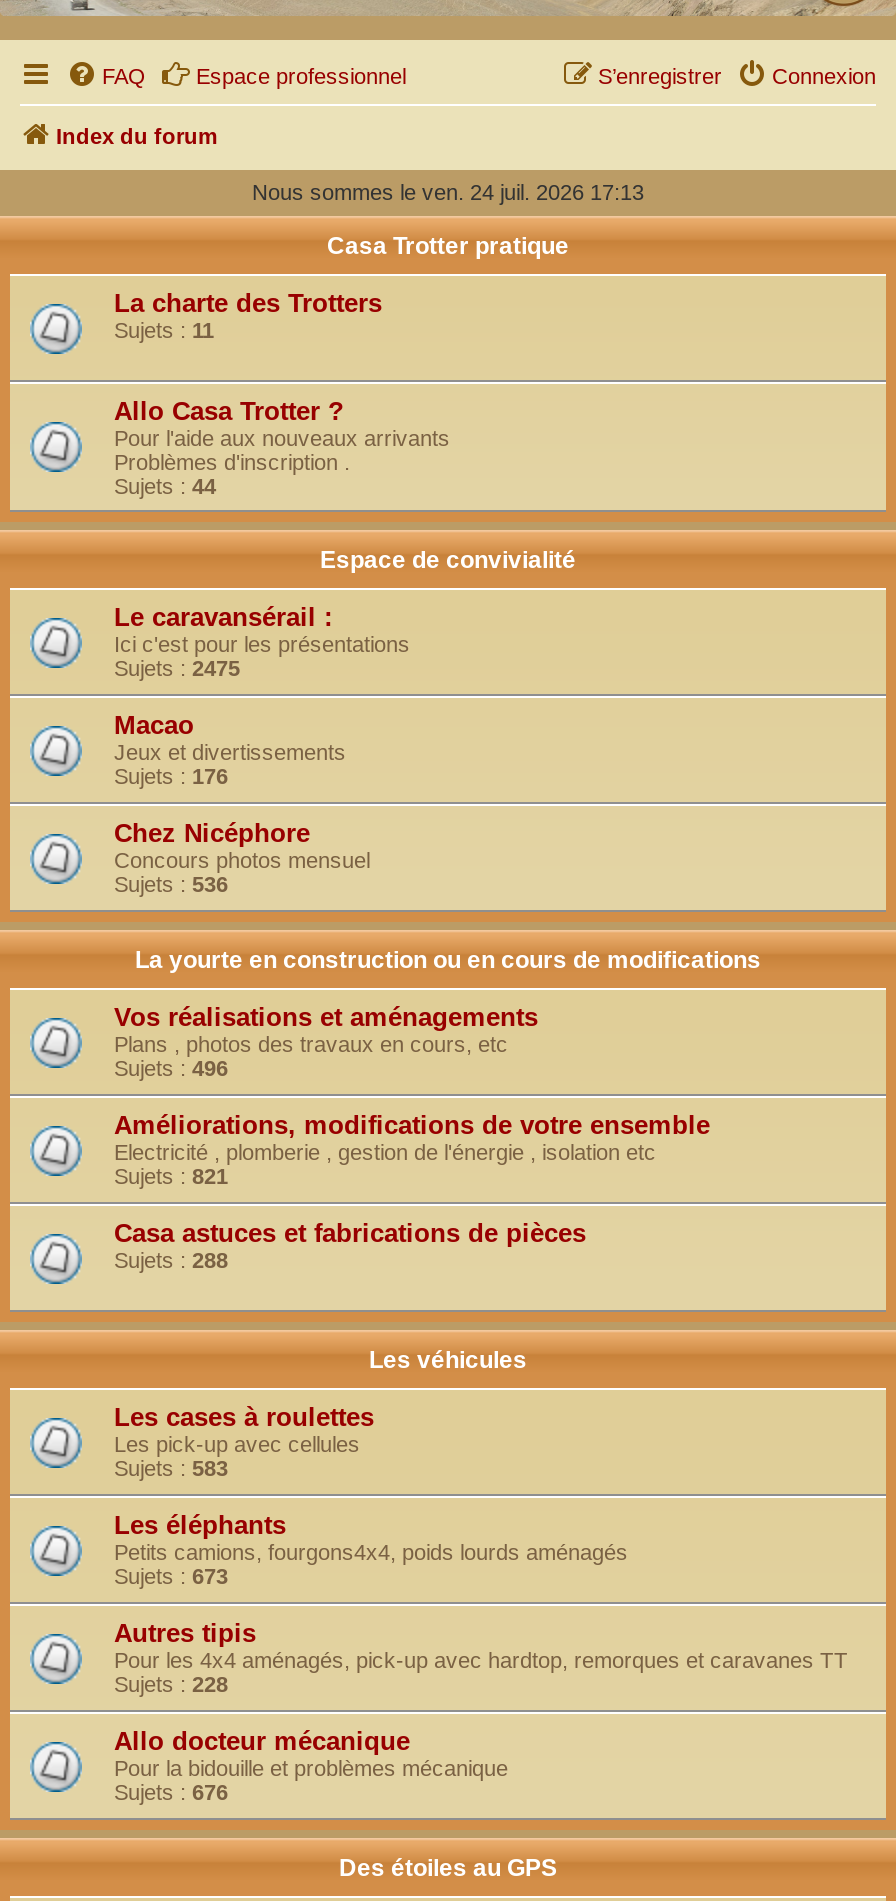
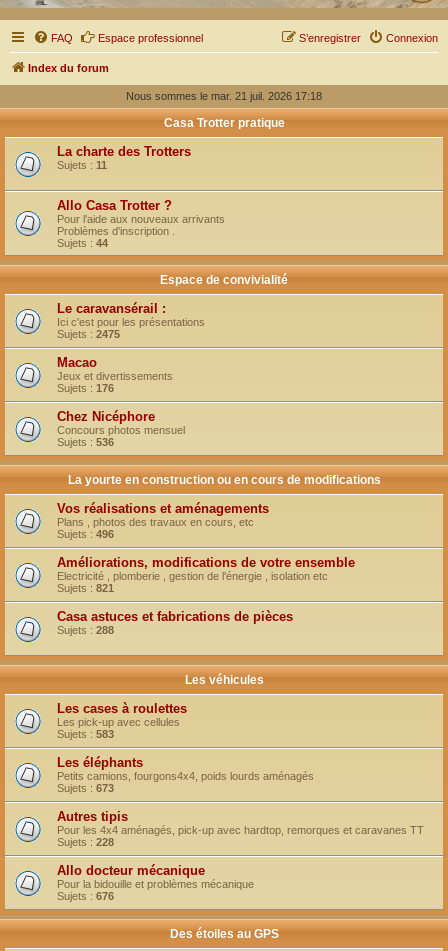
[252,180,644,204] Nous sommes le ven. 24 juil. 2026 17:13 -> [126,90,322,102] Nous sommes le mar. 21 juil. 2026 17:18

